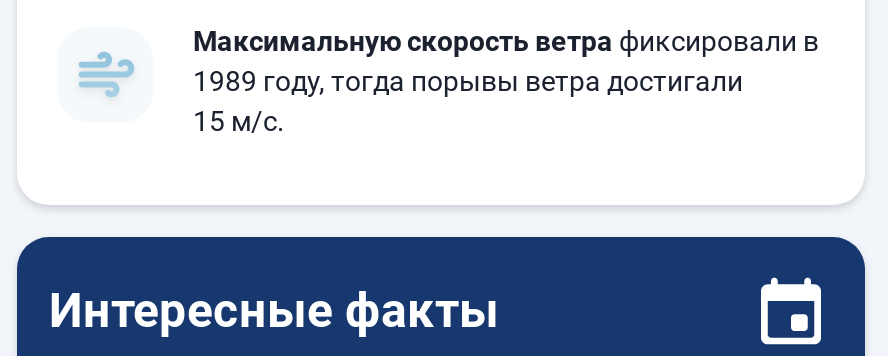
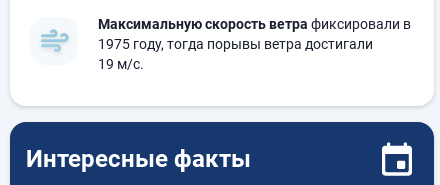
[193,65,743,97] 1989 году, тогда порывы ветра достигали -> [98,36,373,52] 1975 году, тогда порывы ветра достигали
[193,105,285,137] 15 м/с. -> [98,56,144,72] 19 м/с.

